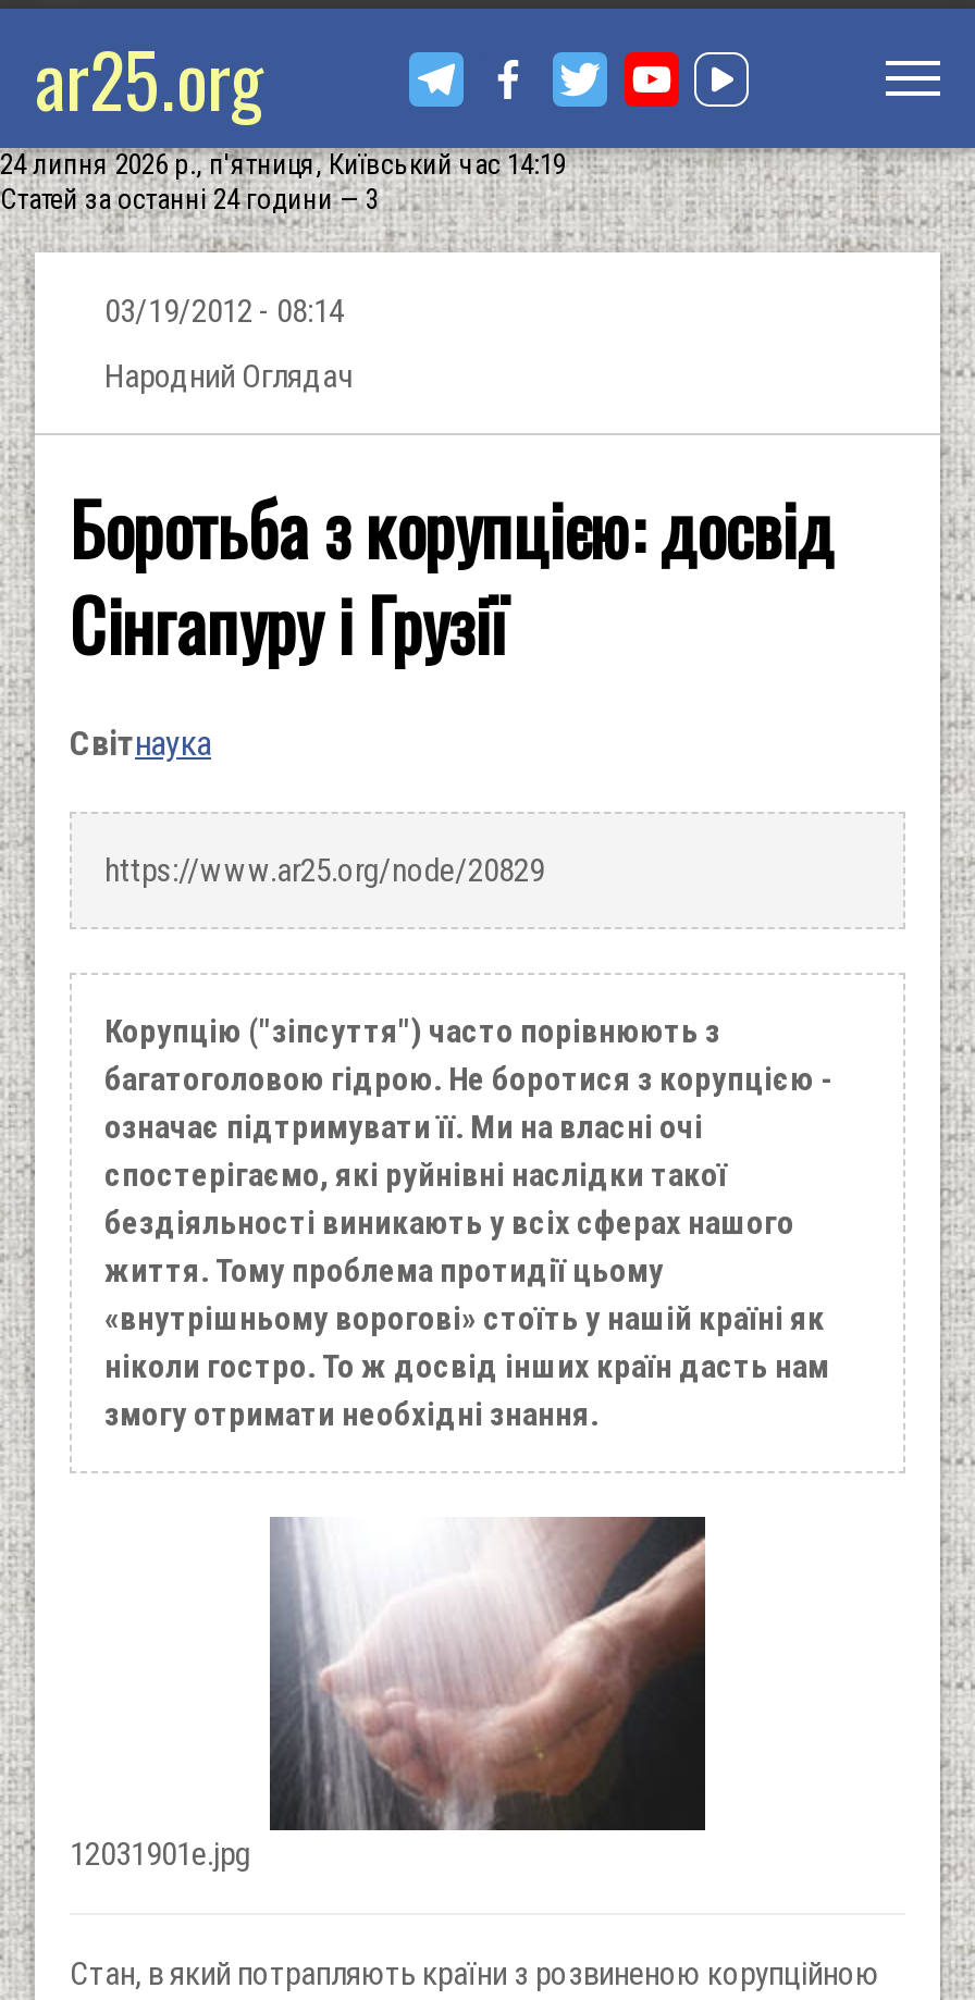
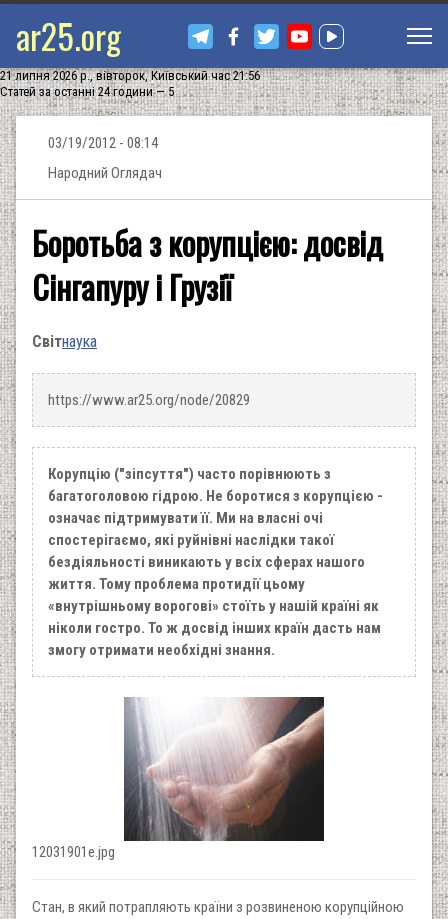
[0,148,566,181] 24 липня 2026 р., п'ятниця, Київський час 14:19 -> [0,68,260,83] 21 липня 2026 р., вівторок, Київський час 21:56
[0,183,379,215] Статей за останні 24 години — 3 -> [0,84,174,99] Статей за останні 24 години — 5

